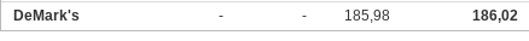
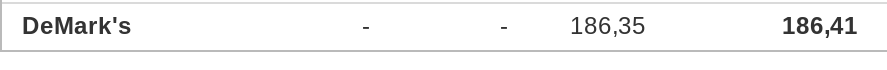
[344,7,390,24] 185,98 -> [570,12,646,40] 186,35
[472,7,518,24] 186,02 -> [782,12,858,40] 186,41

